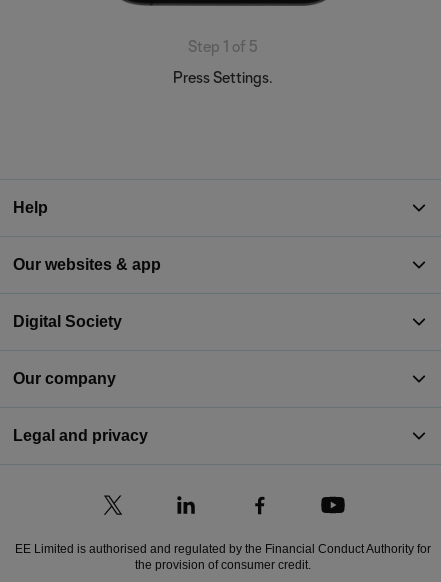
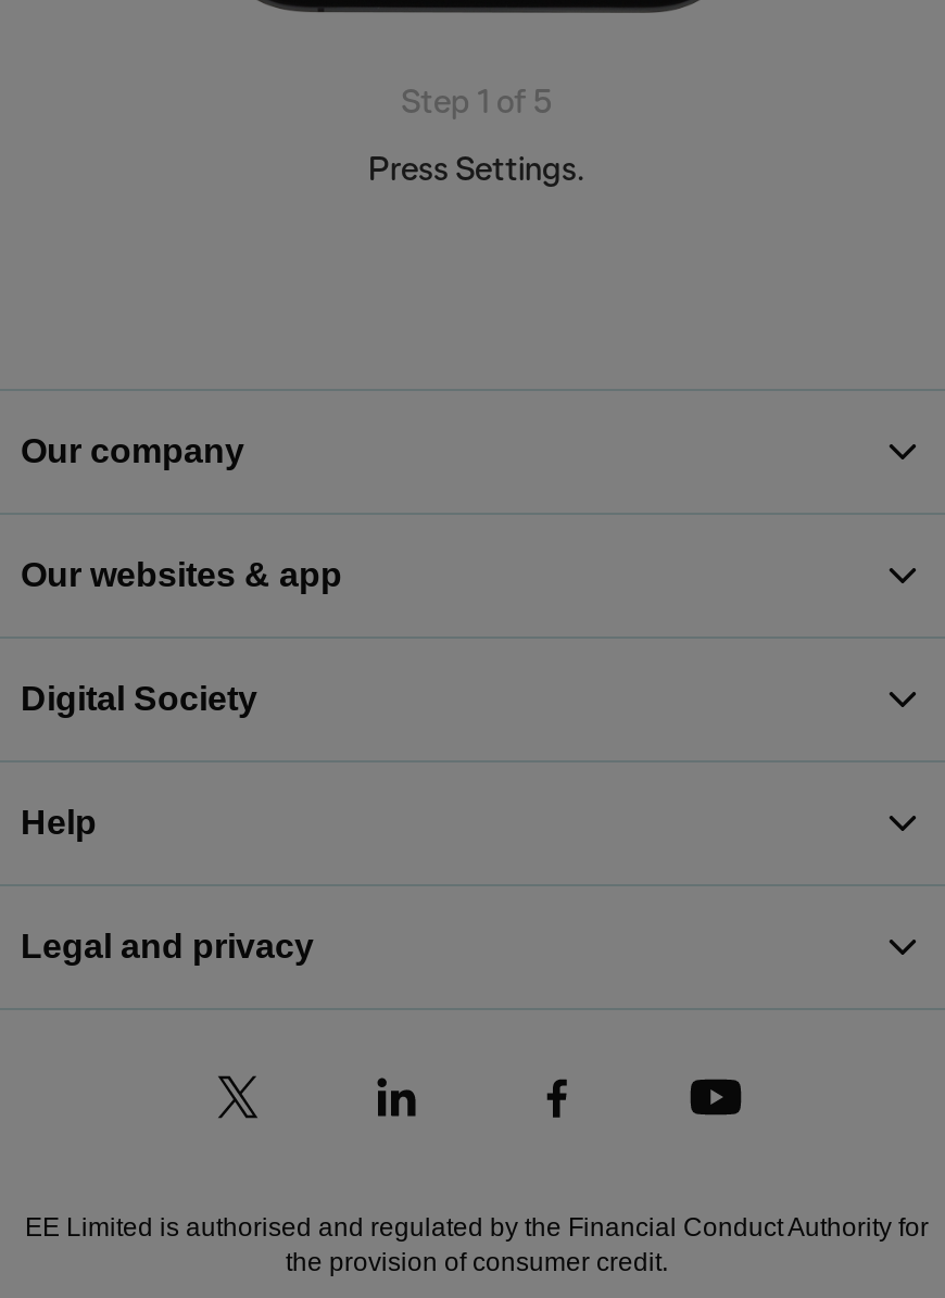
moved [13,199,48,216] -> [21,804,97,841]: Help
moved [13,370,116,387] -> [21,432,244,469]: Our company

